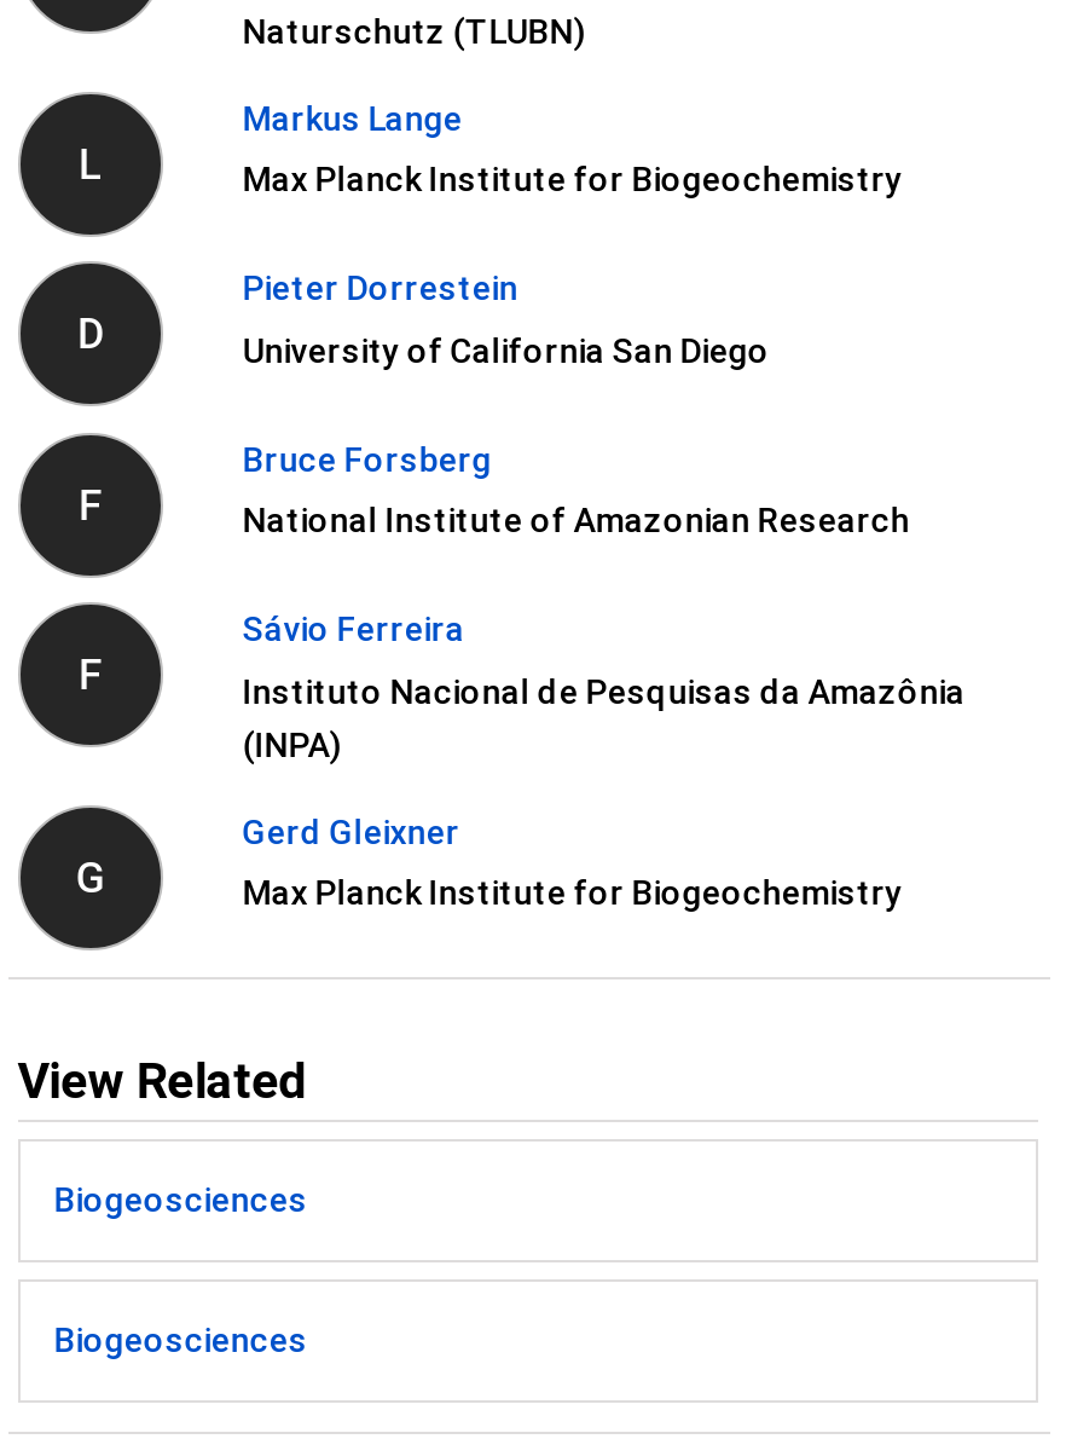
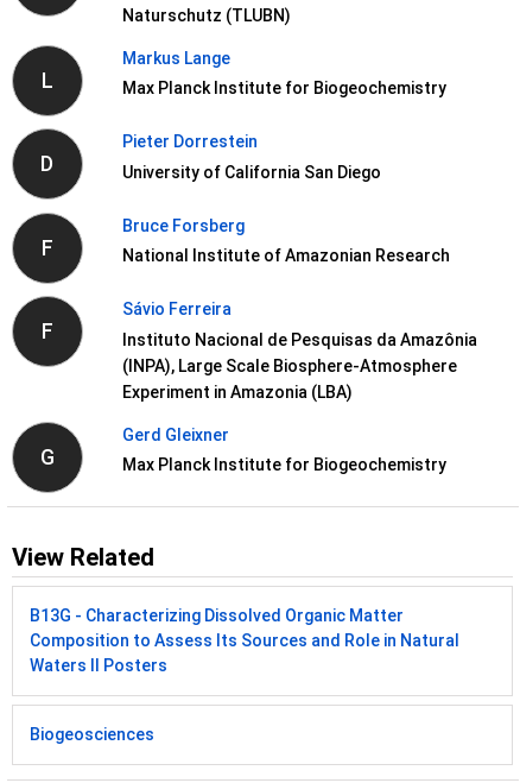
[242,725,342,763] (INPA) -> [122,356,457,401] (INPA), Large Scale Biosphere-Atmosphere | Experiment in Amazonia (LBA)
[54,1181,308,1220] Biogeosciences -> [29,606,459,675] B13G - Characterizing Dissolved Organic Matter | Composition to Assess Its Sources and Role in Natural | Waters II Posters

